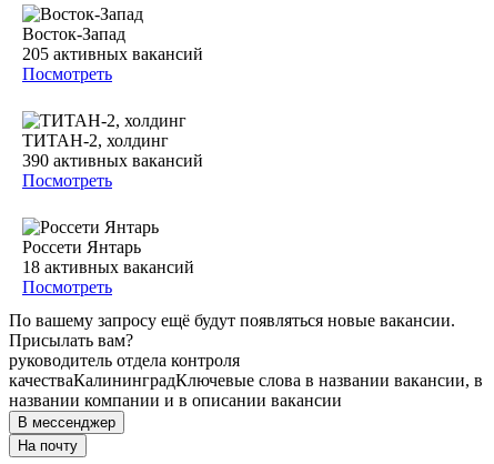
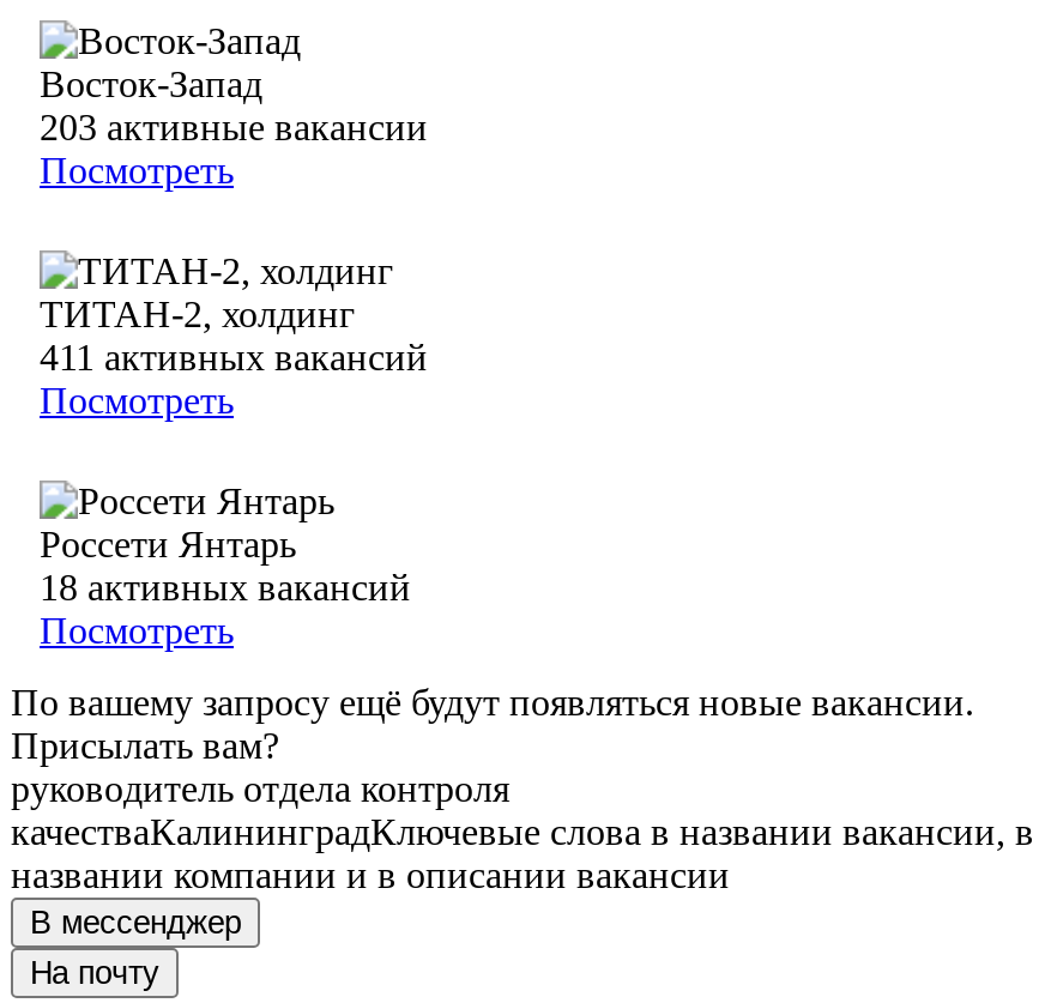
[22,45,203,64] 205 активных вакансий -> [40,107,428,148] 203 активные вакансии
[22,151,203,170] 390 активных вакансий -> [40,337,428,378] 411 активных вакансий

